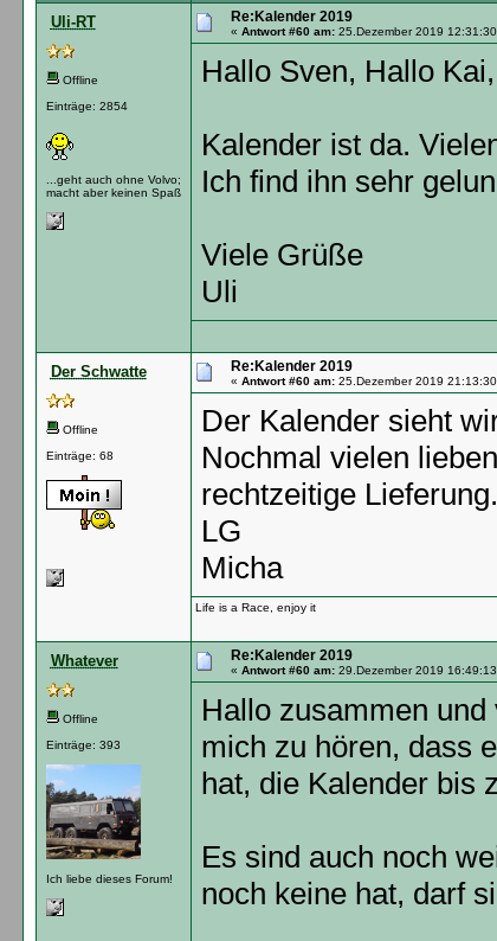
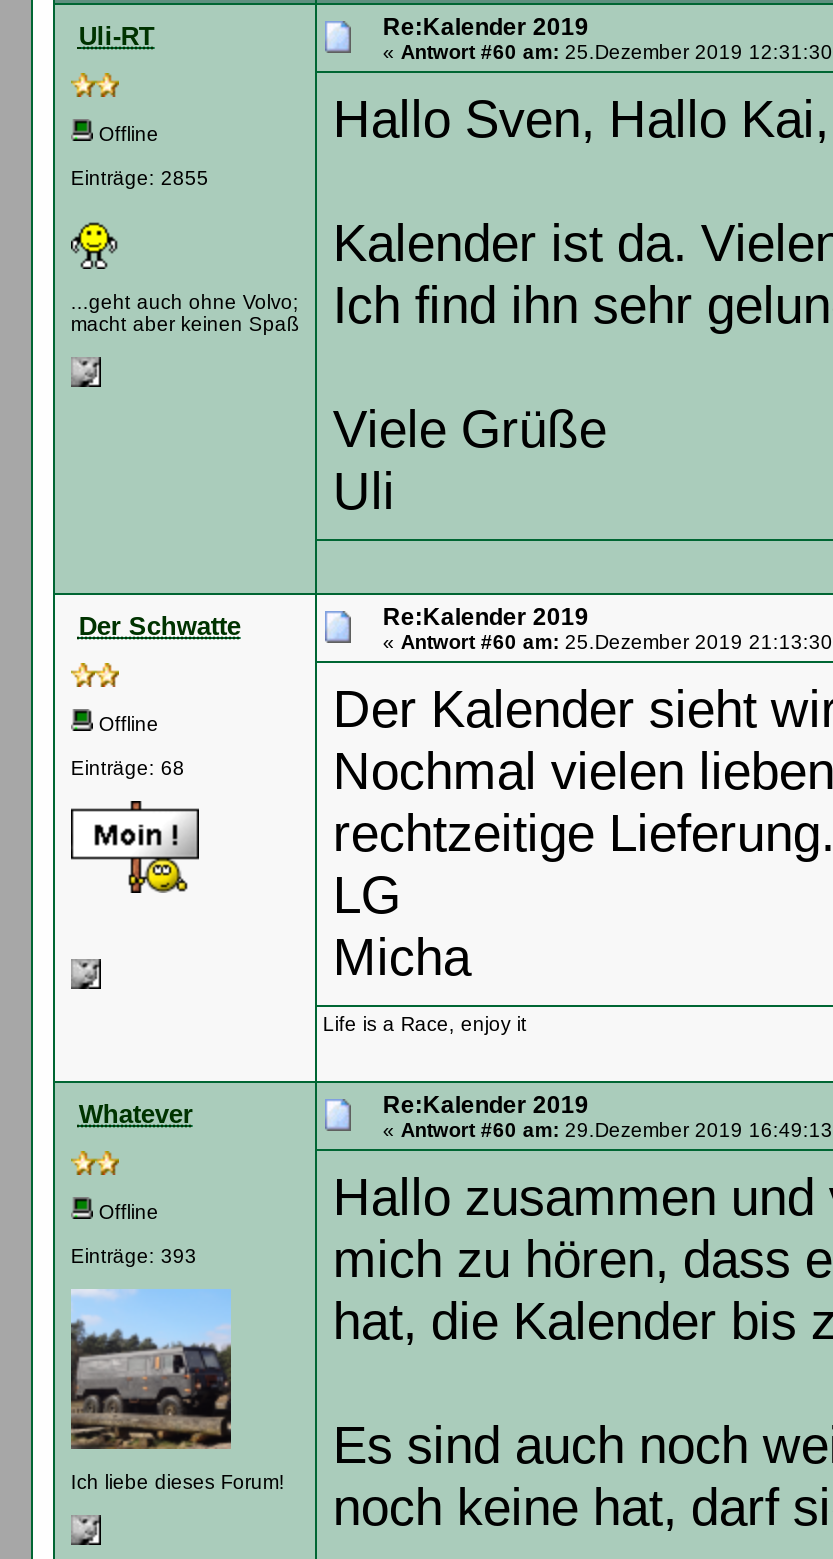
[46,100,128,113] Einträge: 2854 -> [71,167,209,189] Einträge: 2855

